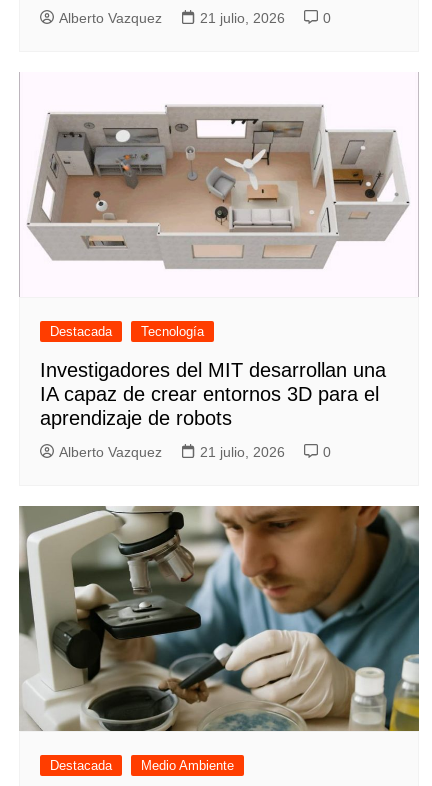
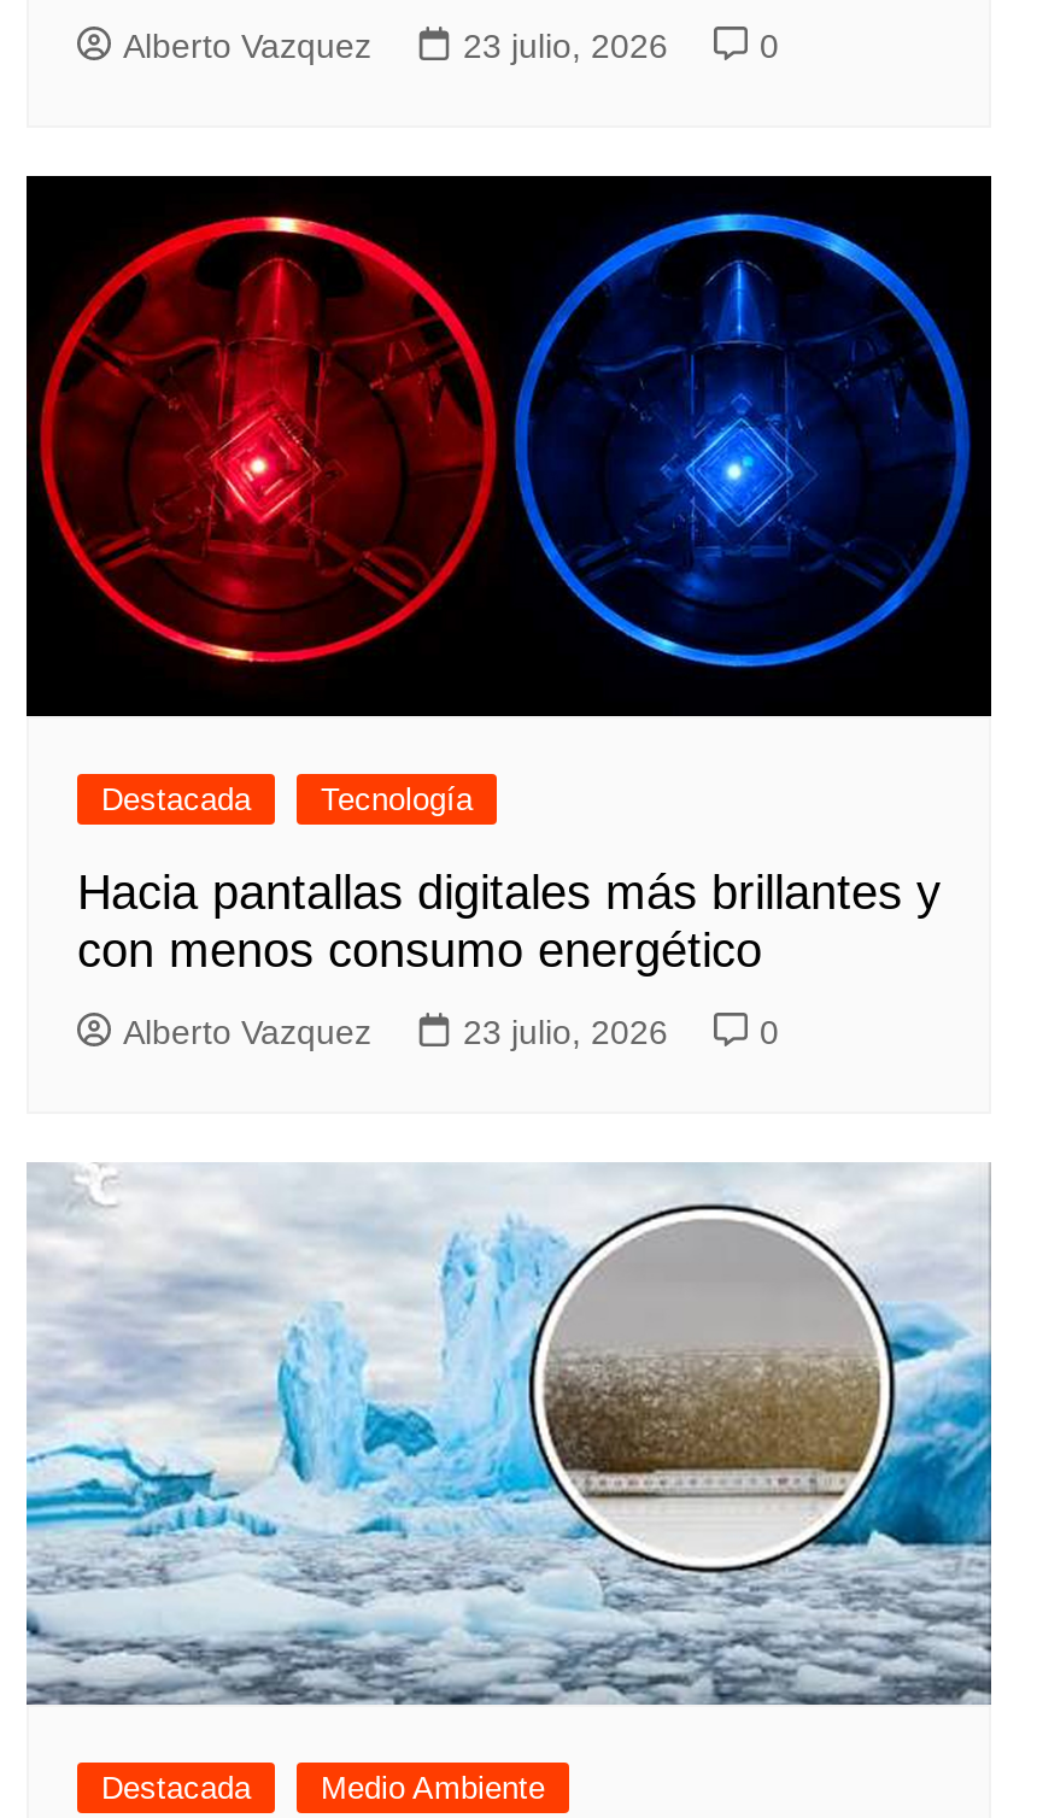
[200,10,285,26] 21 julio, 2026 -> [463,25,668,64] 23 julio, 2026
[19,72,419,297] [image] -> [24,172,994,720] [image]
[40,359,386,429] Investigadores del MIT desarrollan una | IA capaz de crear entornos 3D para el | aprendizaje de robots -> [77,866,941,977] Hacia pantallas digitales más brillantes y | con menos consumo energético
[200,444,285,460] 21 julio, 2026 -> [463,1013,668,1052] 23 julio, 2026
[18,505,420,732] [image] -> [24,1163,994,1706] [image]

